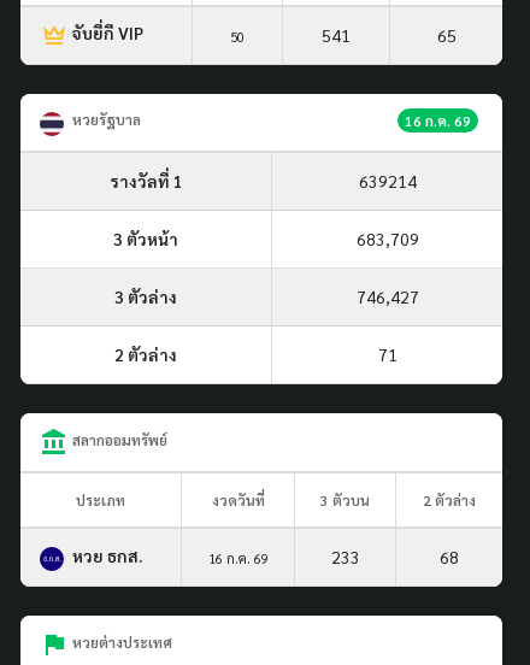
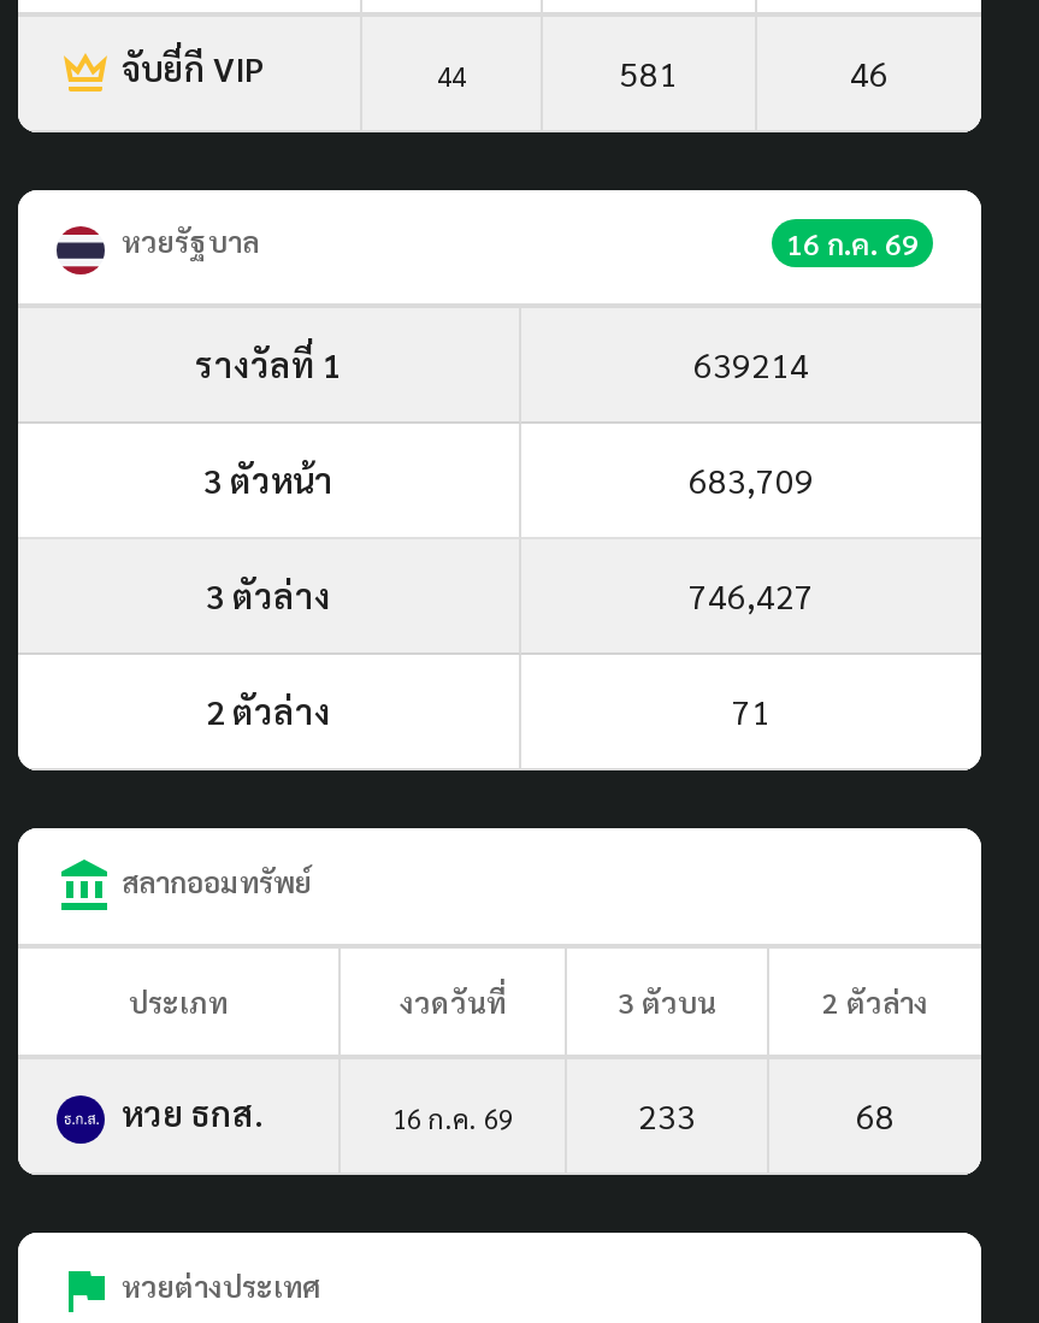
[230,27,245,46] 50 -> [437,57,466,93] 44
[322,24,351,46] 541 -> [620,50,678,93] 581
[437,24,456,46] 65 -> [850,50,889,93] 46

